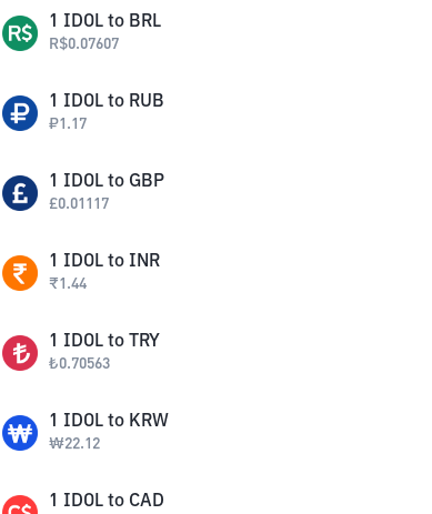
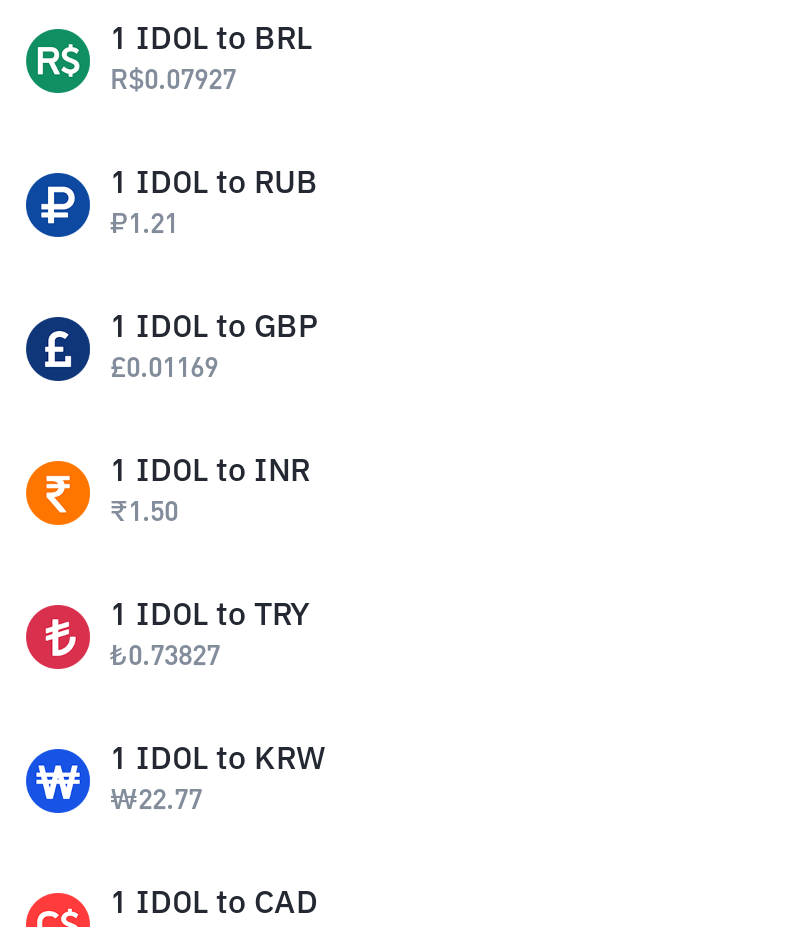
[49,37,119,52] R$0.07607 -> [110,67,236,95] R$0.07927
[49,117,87,132] ₽1.17 -> [110,211,178,239] ₽1.21
[49,196,109,212] £0.01117 -> [110,355,218,383] £0.01169
[49,276,87,292] ₹1.44 -> [110,499,178,527] ₹1.50
[49,356,110,372] ₺0.70563 -> [110,643,220,671] ₺0.73827
[49,436,100,452] ₩22.12 -> [110,787,202,815] ₩22.77

